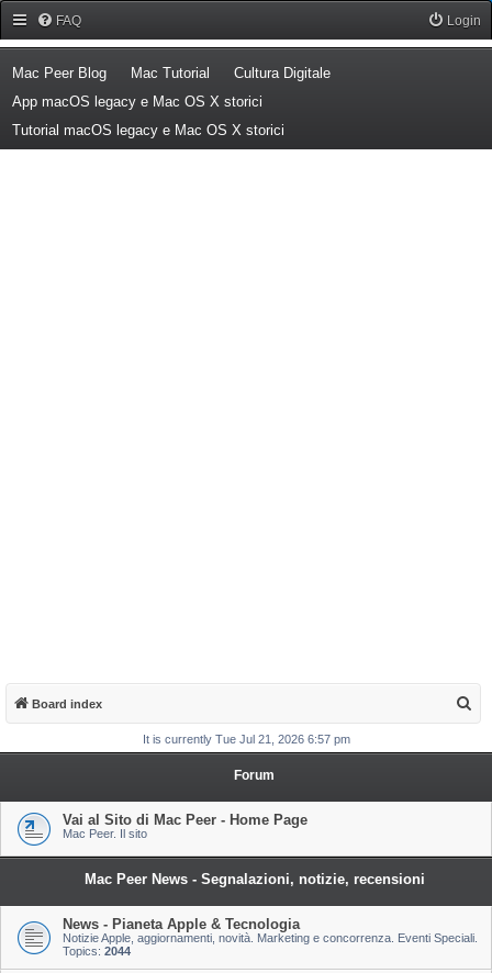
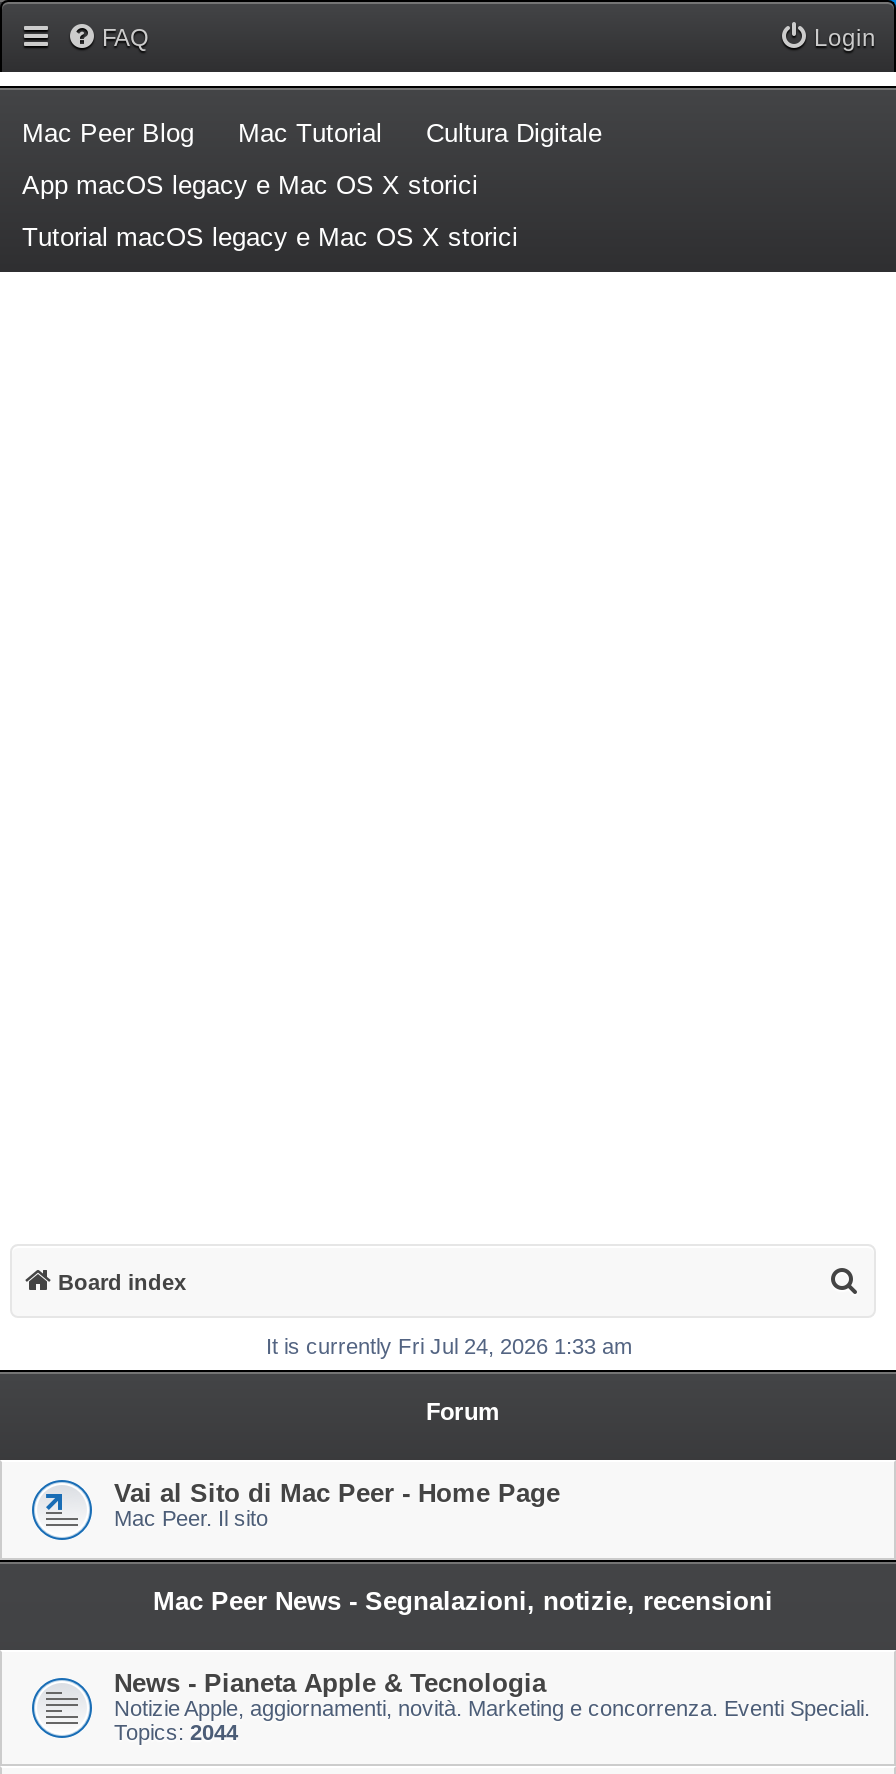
[143,732,350,746] It is currently Tue Jul 21, 2026 6:57 pm -> [266,1334,632,1358] It is currently Fri Jul 24, 2026 1:33 am

